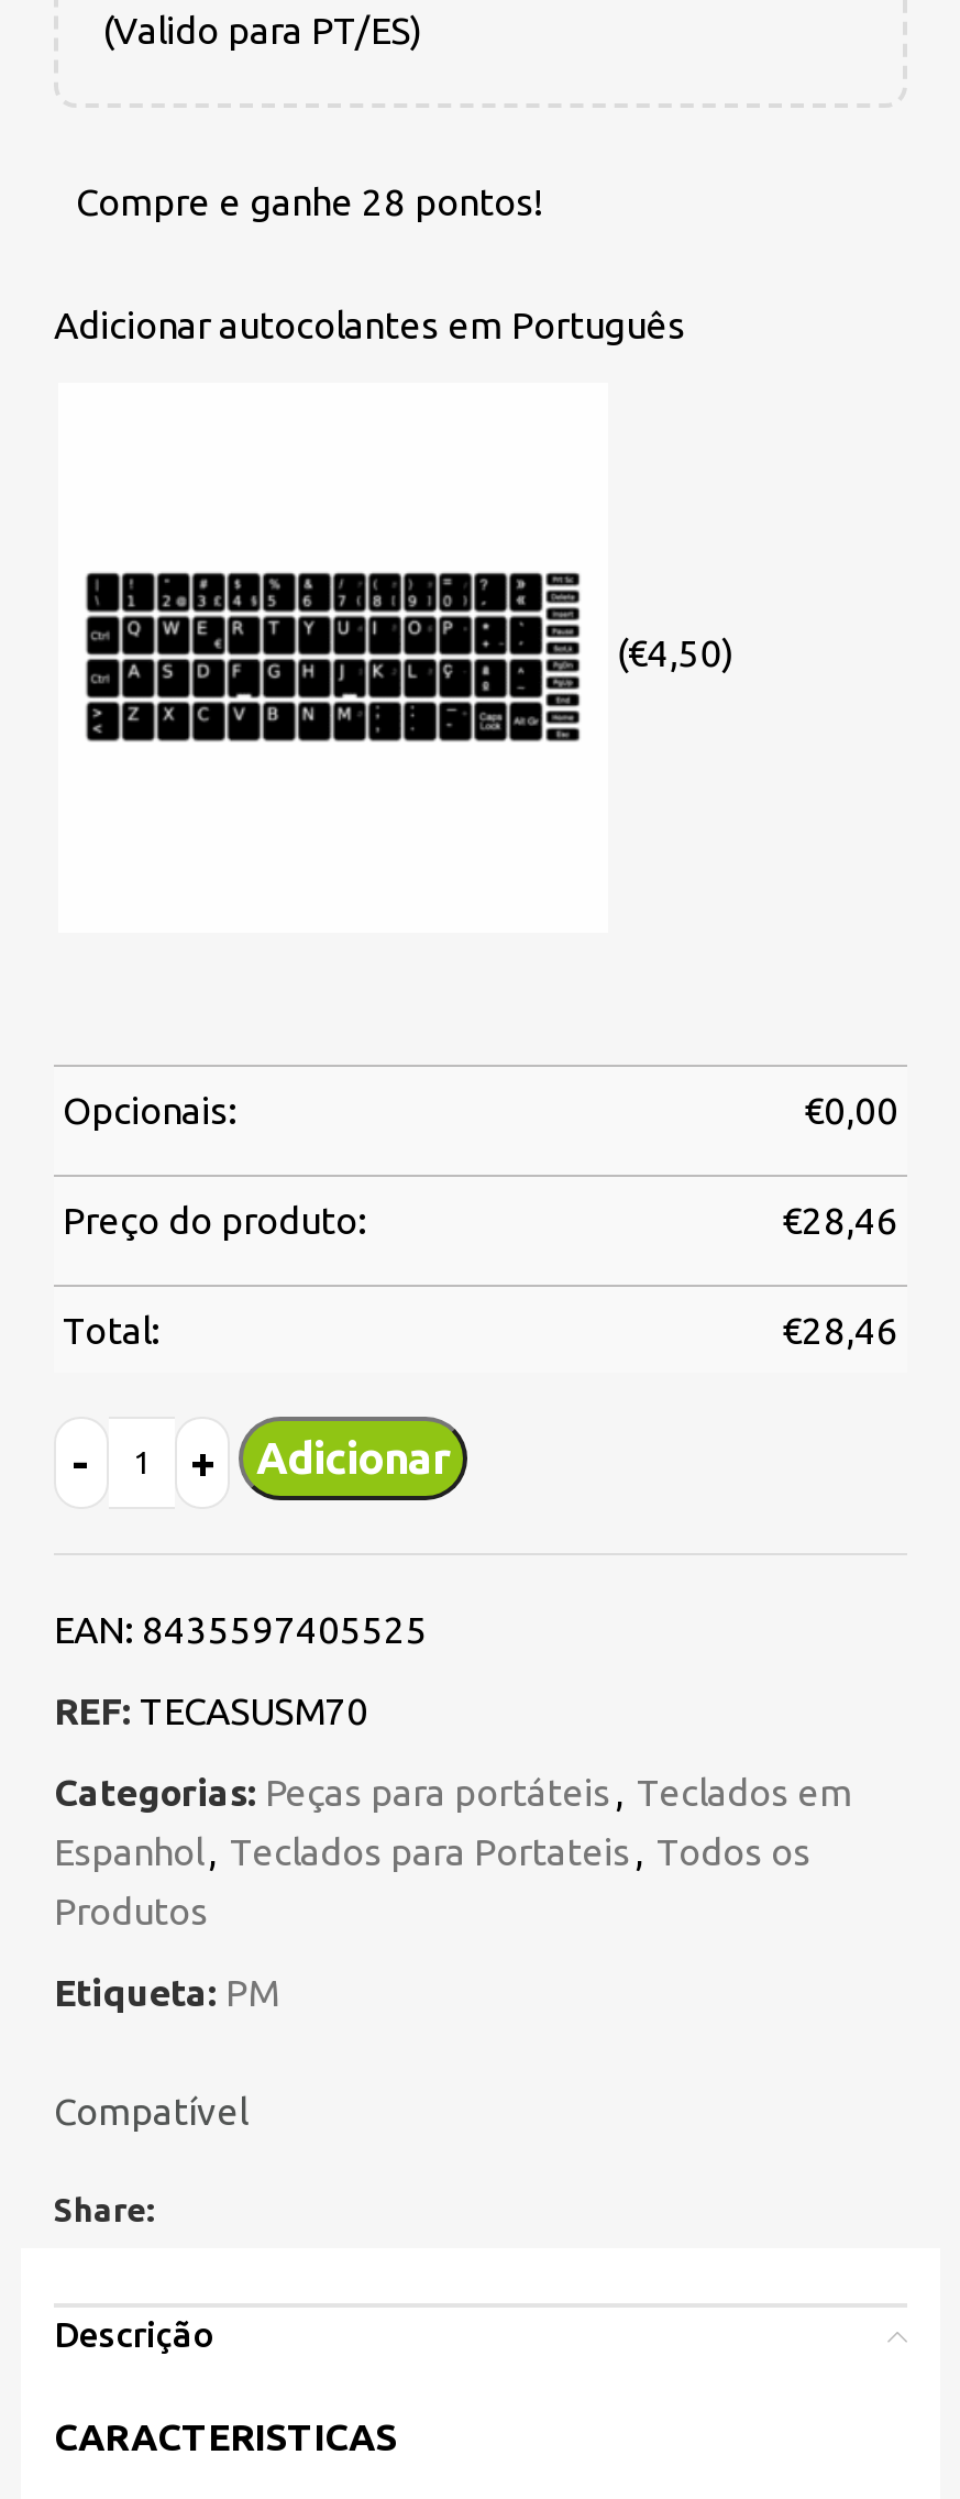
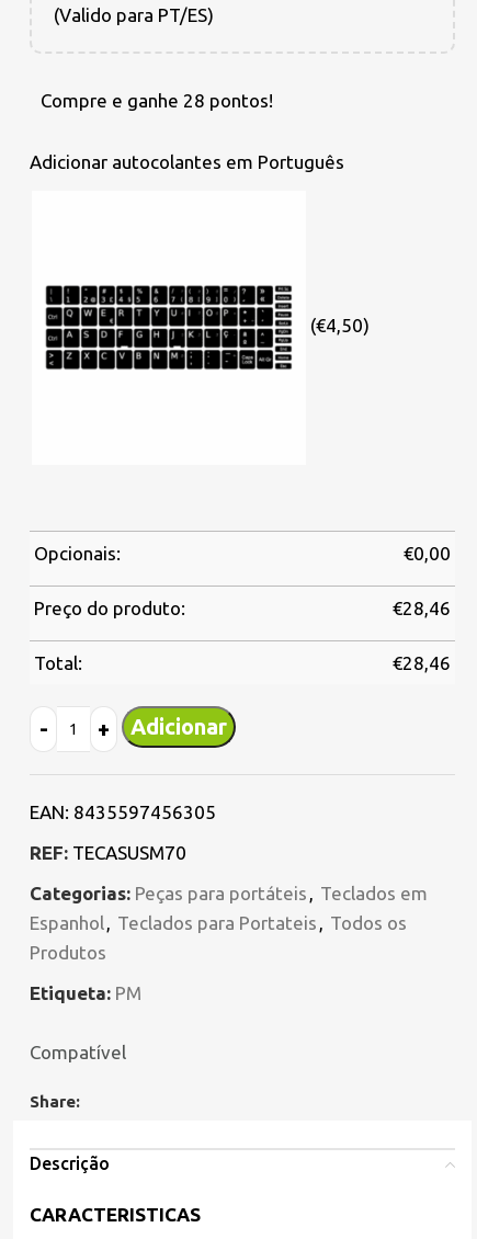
[54,1608,428,1650] EAN: 8435597405525 -> [30,802,216,822] EAN: 8435597456305

